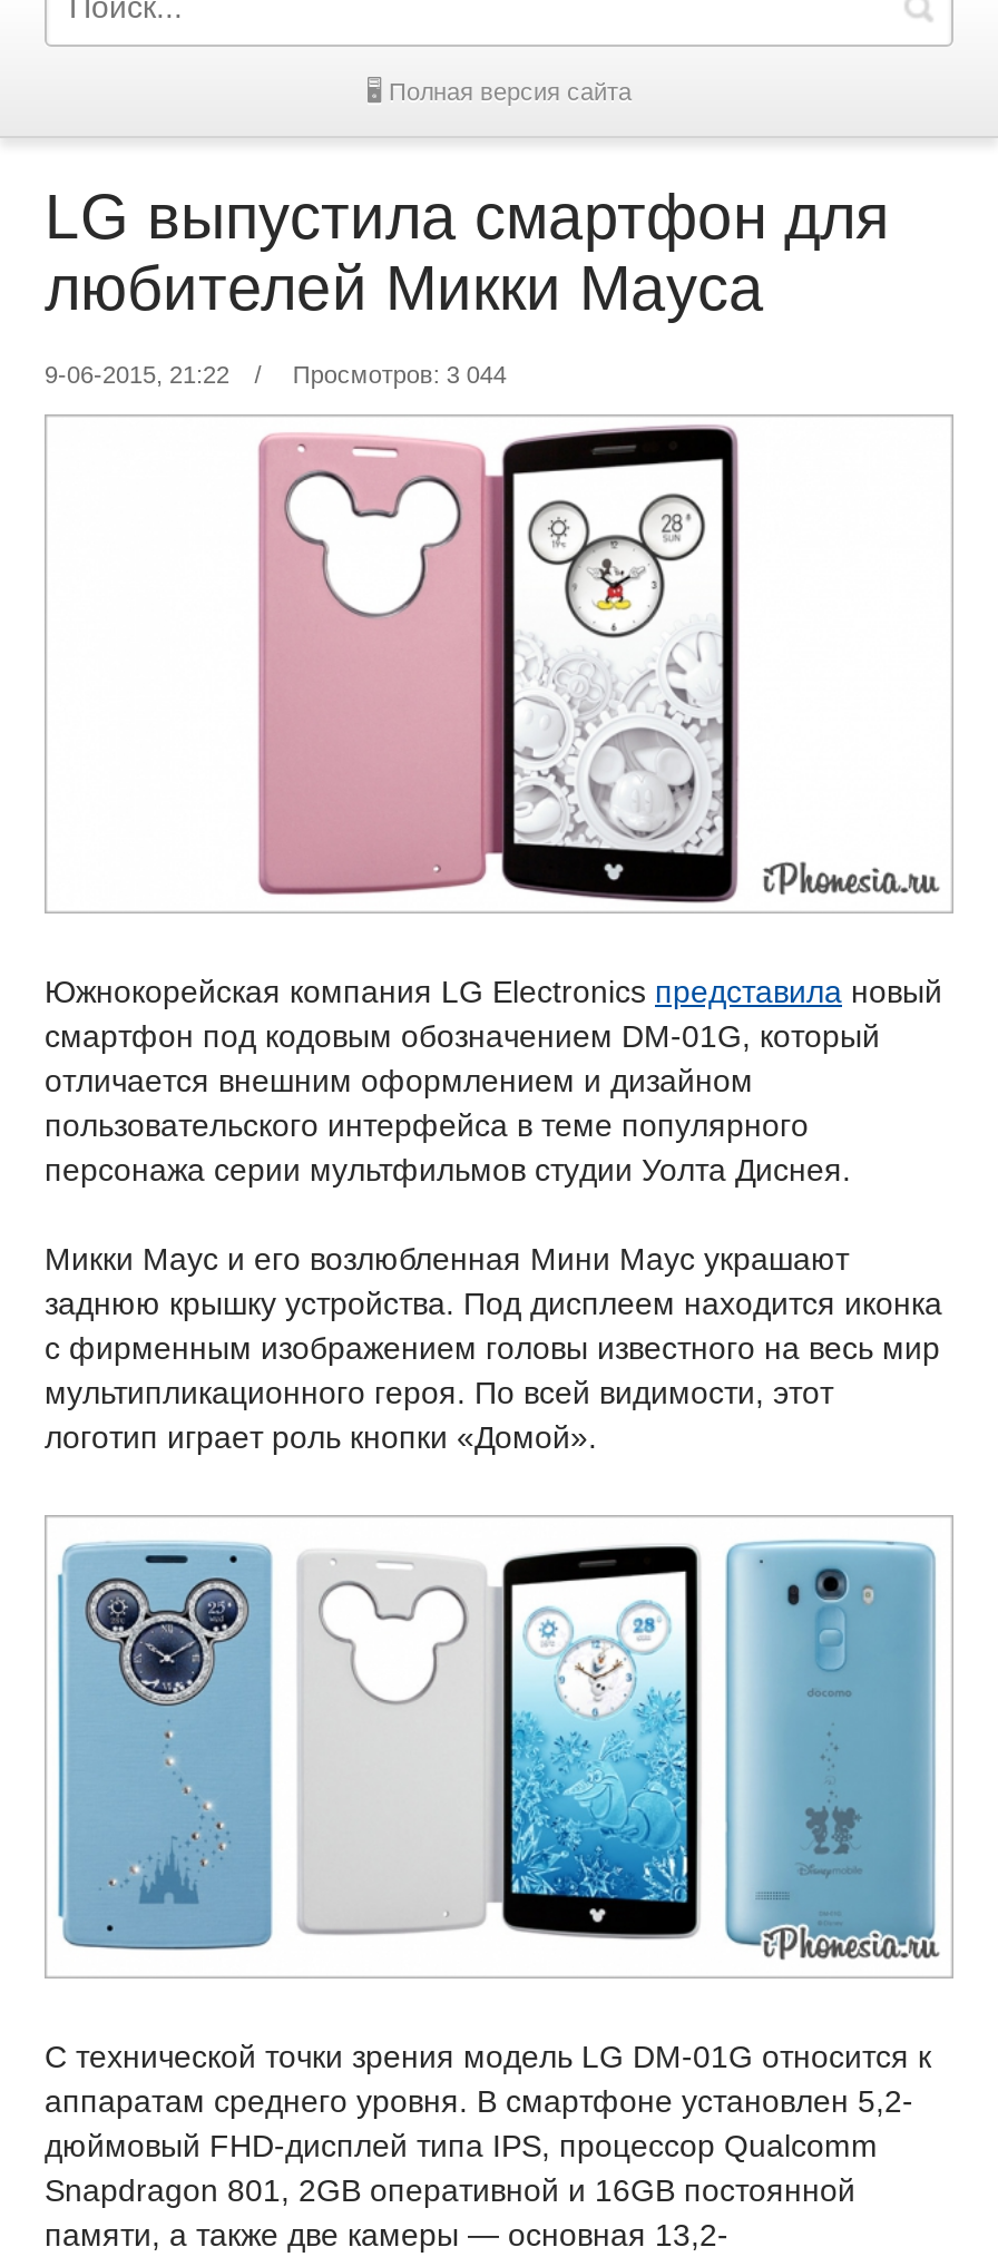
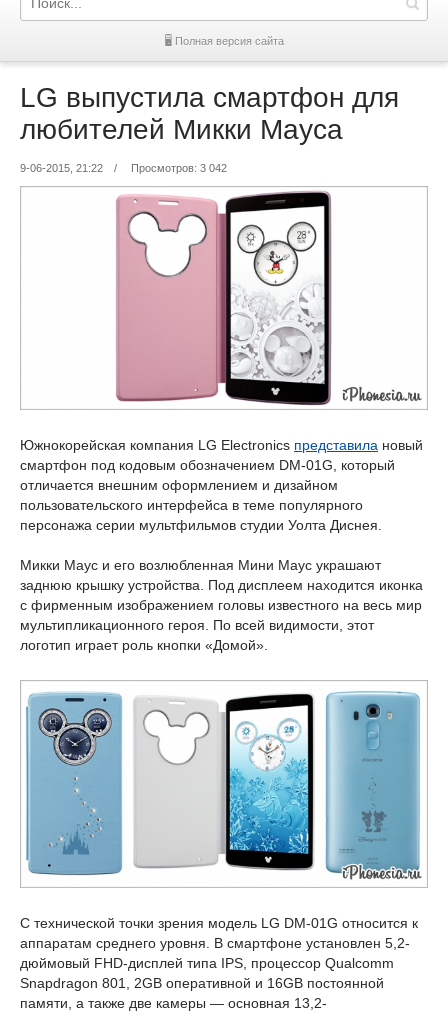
[293,361,507,388] Просмотров: 3 044 -> [131,162,227,174] Просмотров: 3 042

